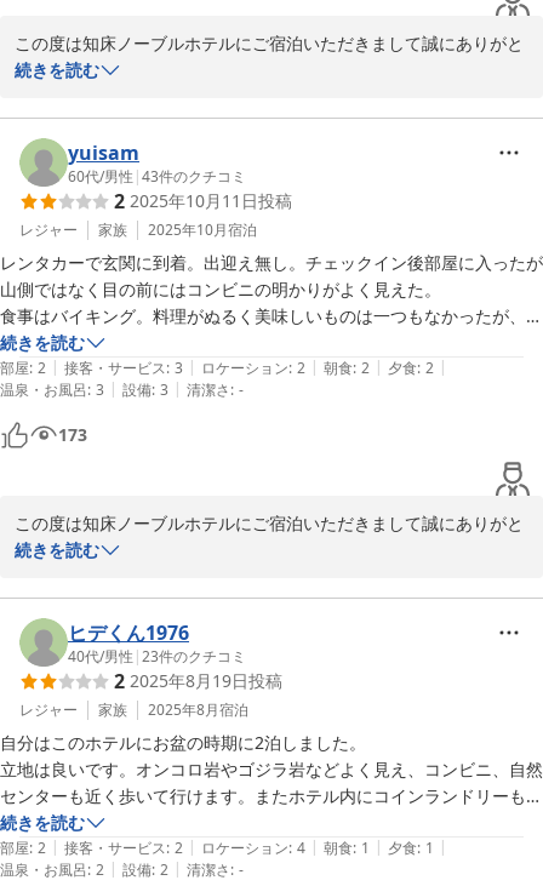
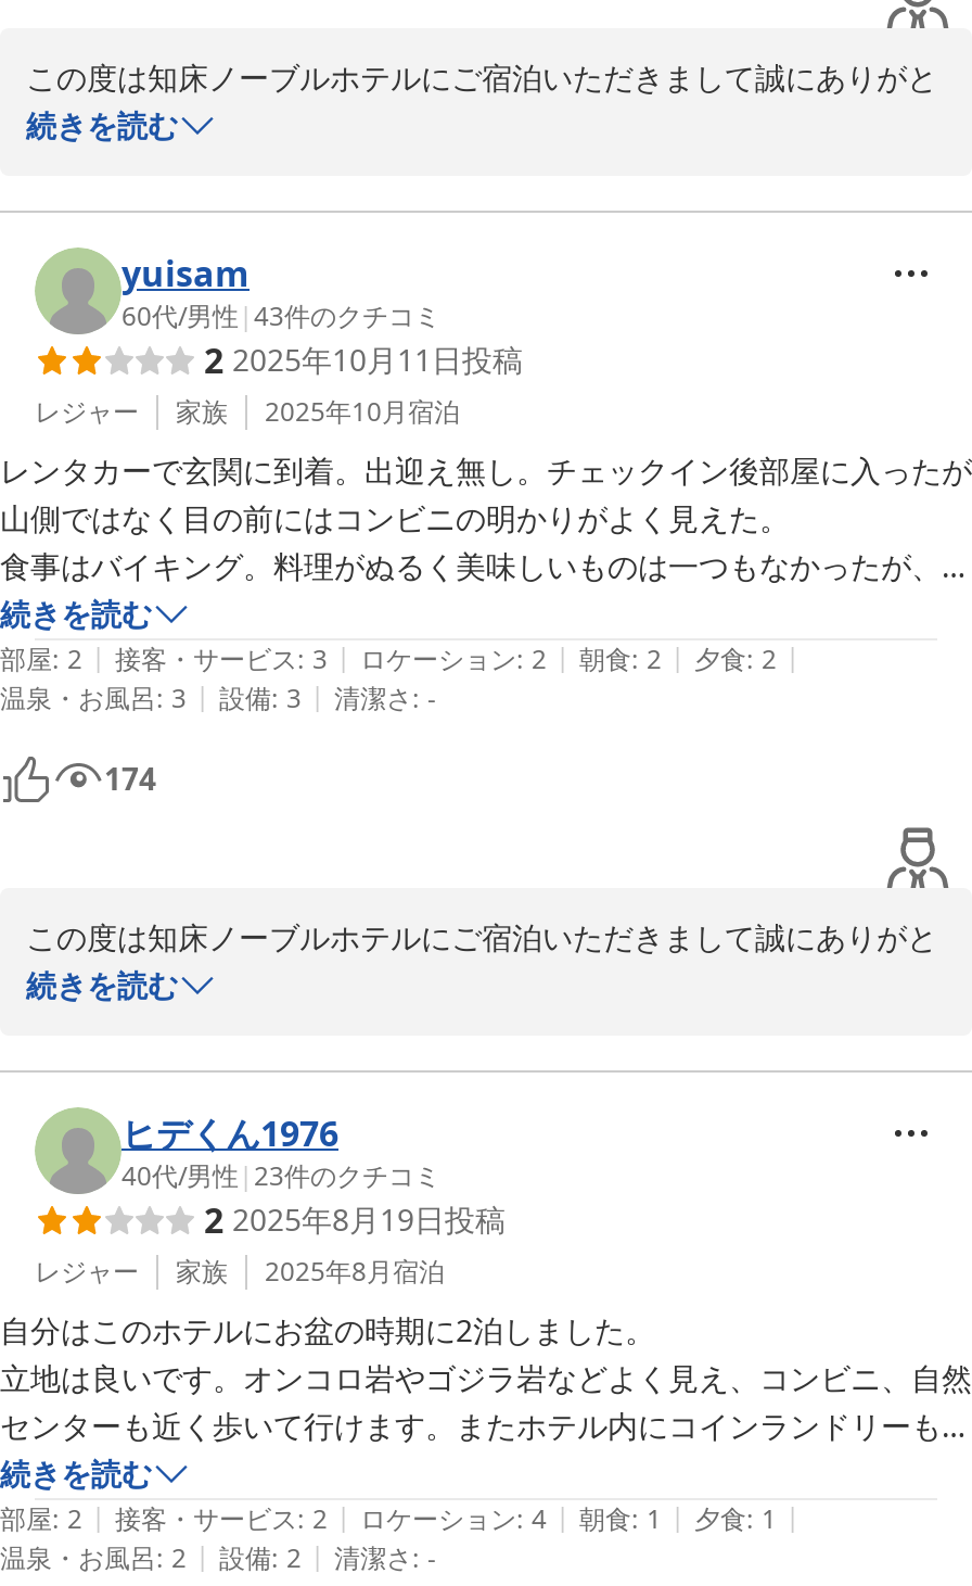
[58,423,87,446] 173 -> [104,758,156,799] 174

